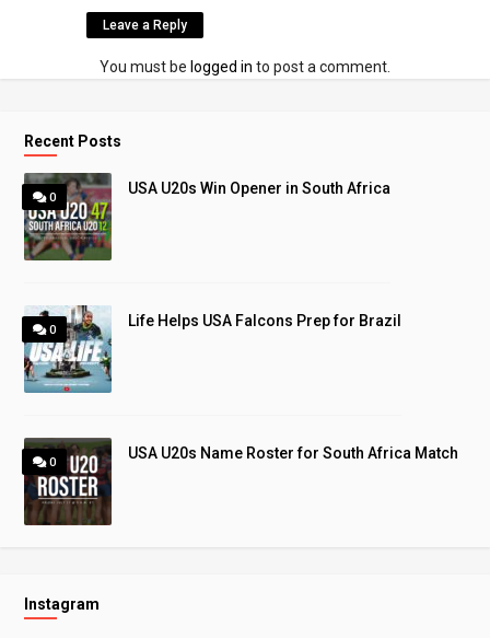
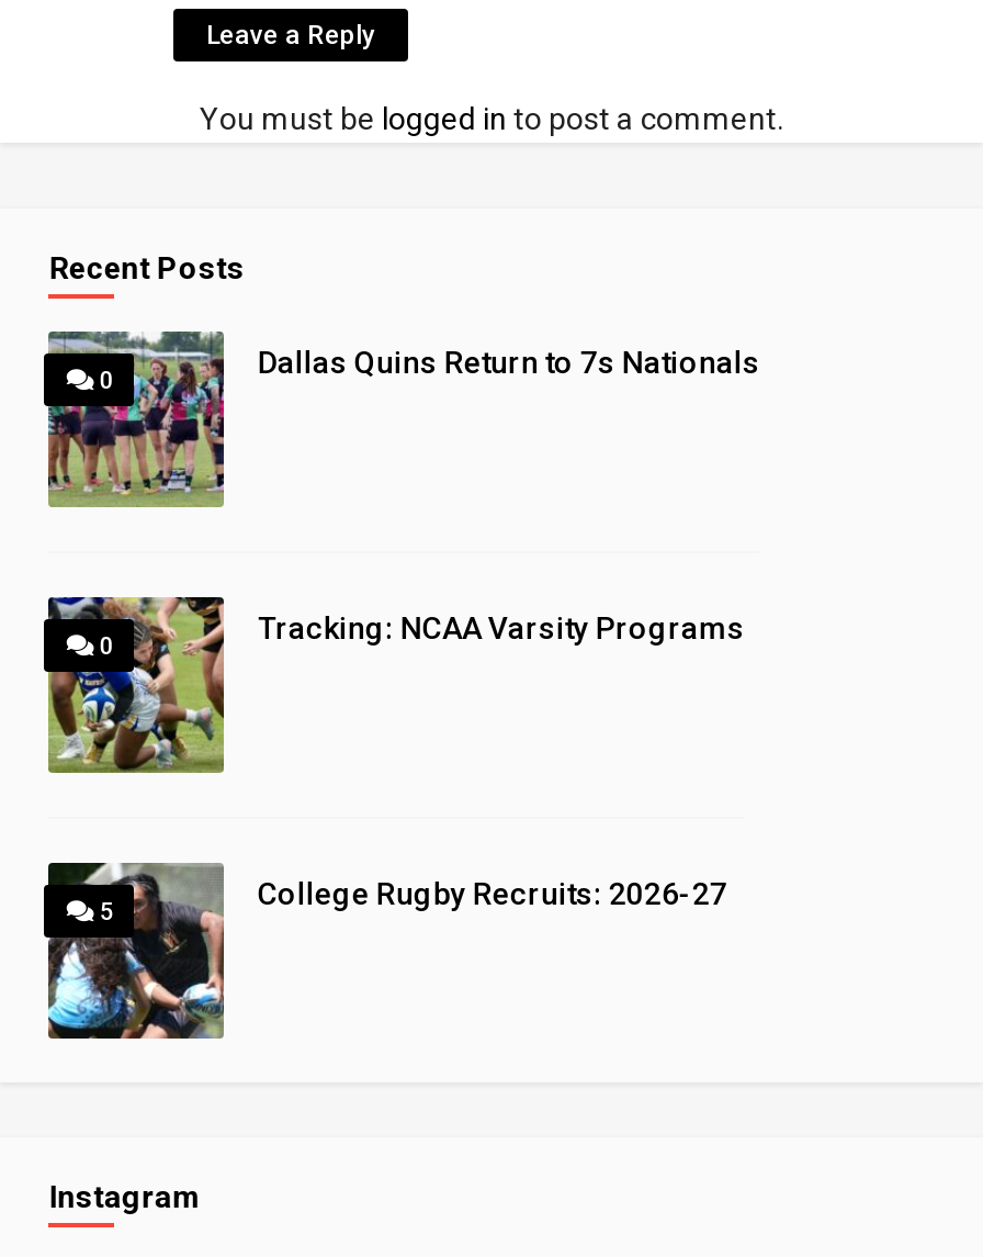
[23,172,391,262] [image] | USA U20s Win Opener in South Africa -> [46,332,760,509] [image] | Dallas Quins Return to 7s Nationals
[23,304,402,394] [image] | Life Helps USA Falcons Prep for Brazil -> [46,595,745,775] [image] | Tracking: NCAA Varsity Programs
[23,437,113,526] [image] | 0 -> [48,863,226,1039] [image] | 5
[128,444,459,462] USA U20s Name Roster for South Africa Match -> [258,876,727,911] College Rugby Recruits: 2026-27

